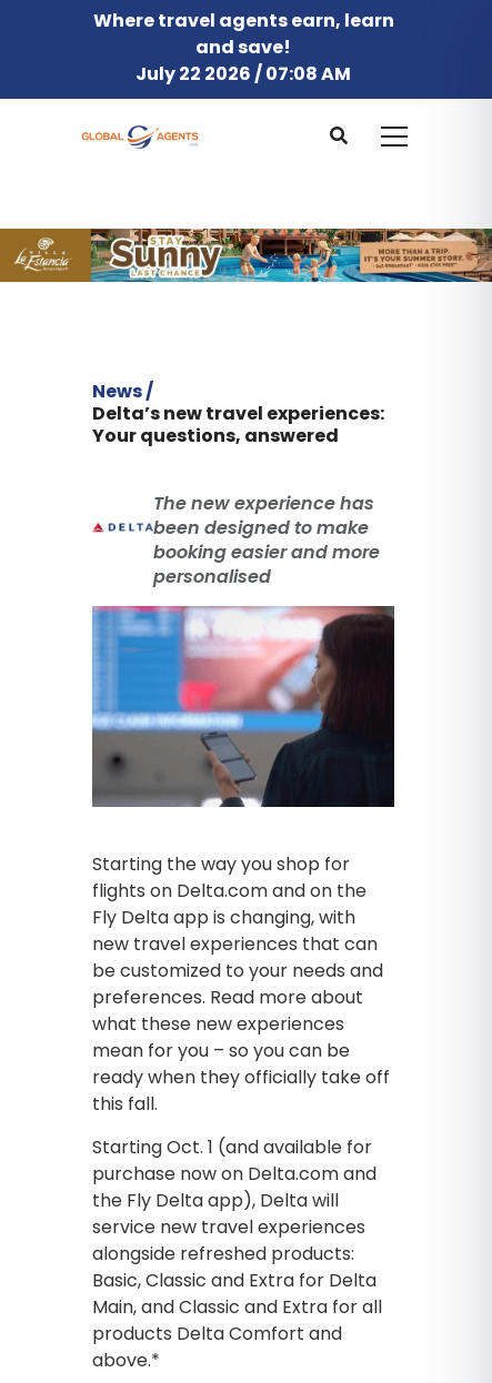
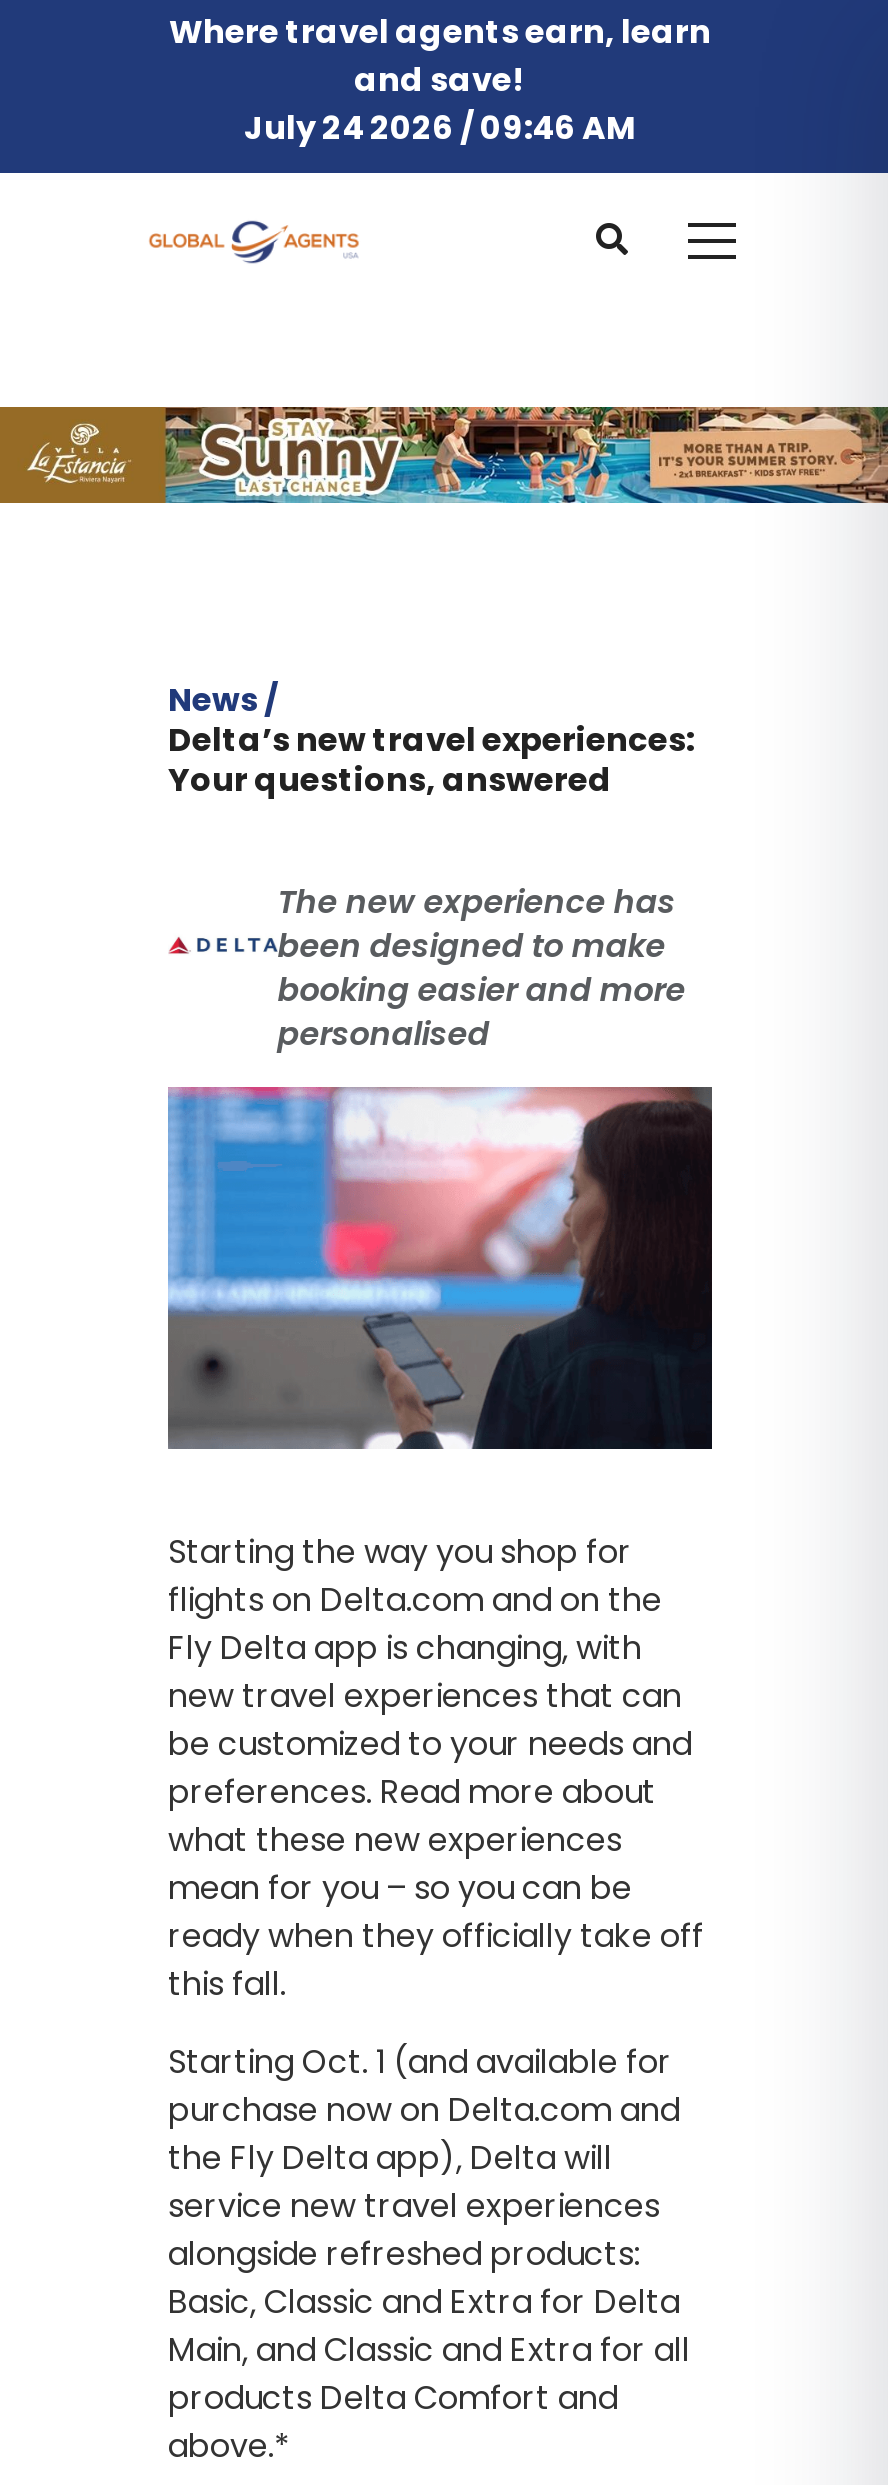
[135,61,351,87] July 22 2026 / 07:08 AM -> [244,105,636,151] July 24 2026 / 09:46 AM

